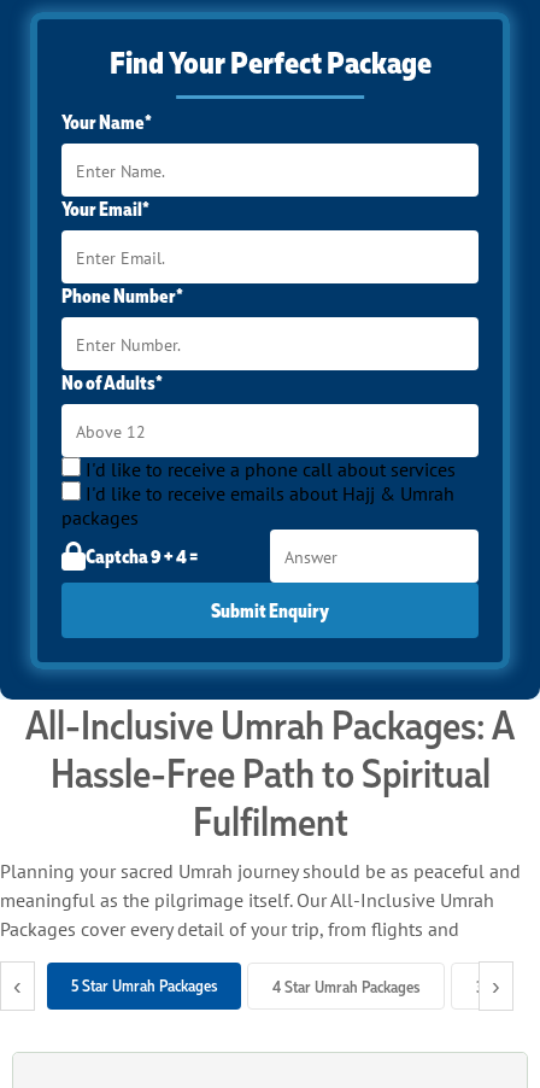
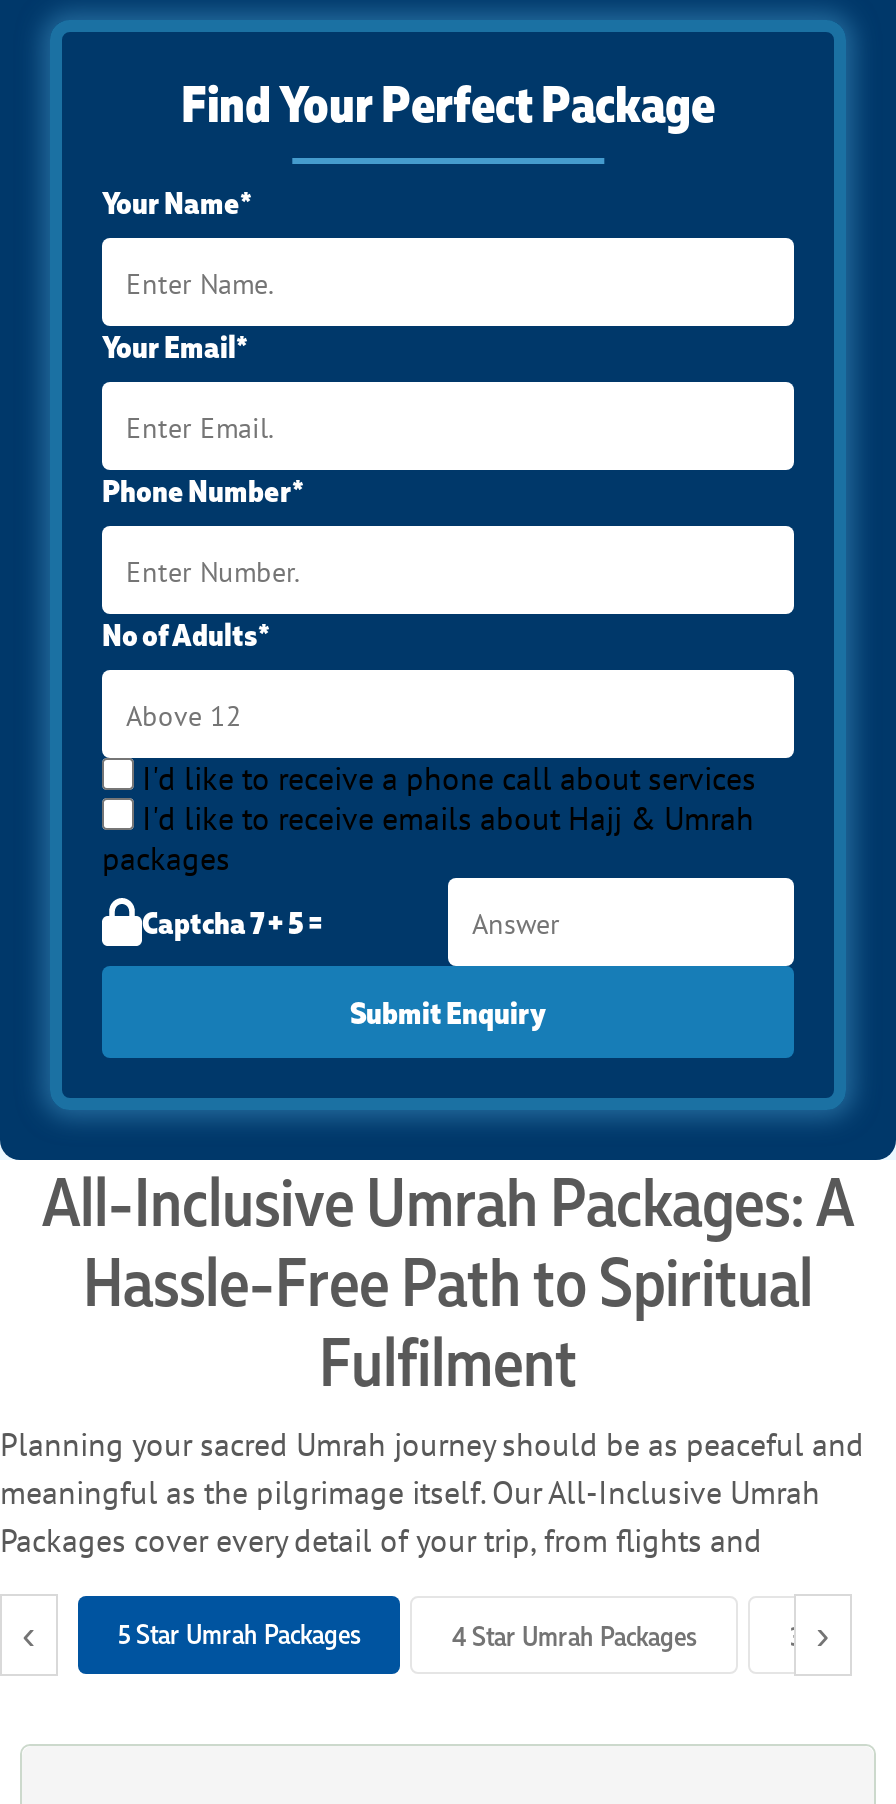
[86,544,198,568] Captcha 9 + 4 = -> [142,902,322,942] Captcha 7 + 5 =

